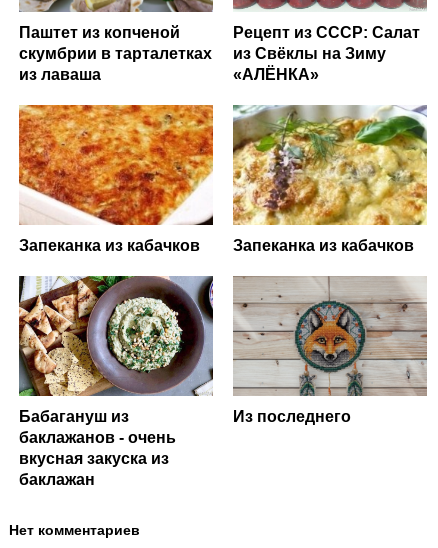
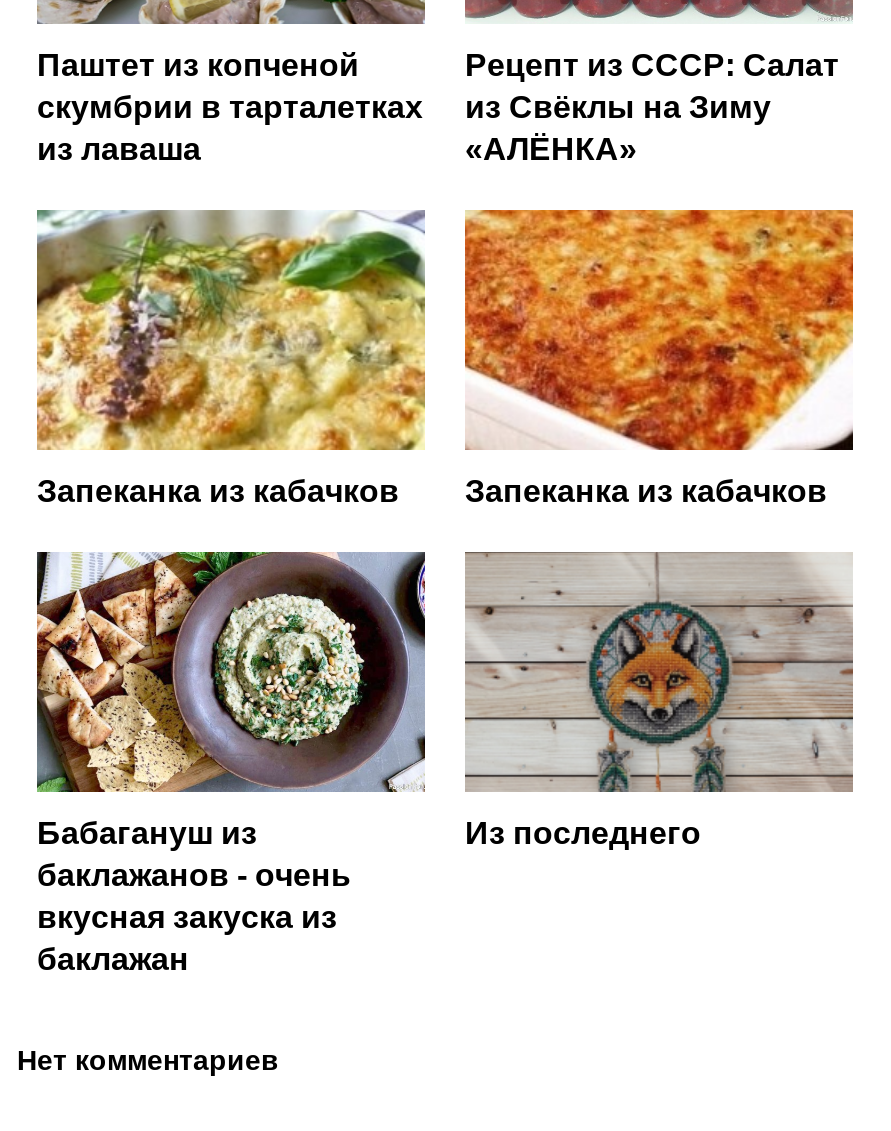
[18,104,214,226] [image] -> [35,208,427,452] [image]
[232,104,428,226] [image] -> [463,208,855,452] [image]

